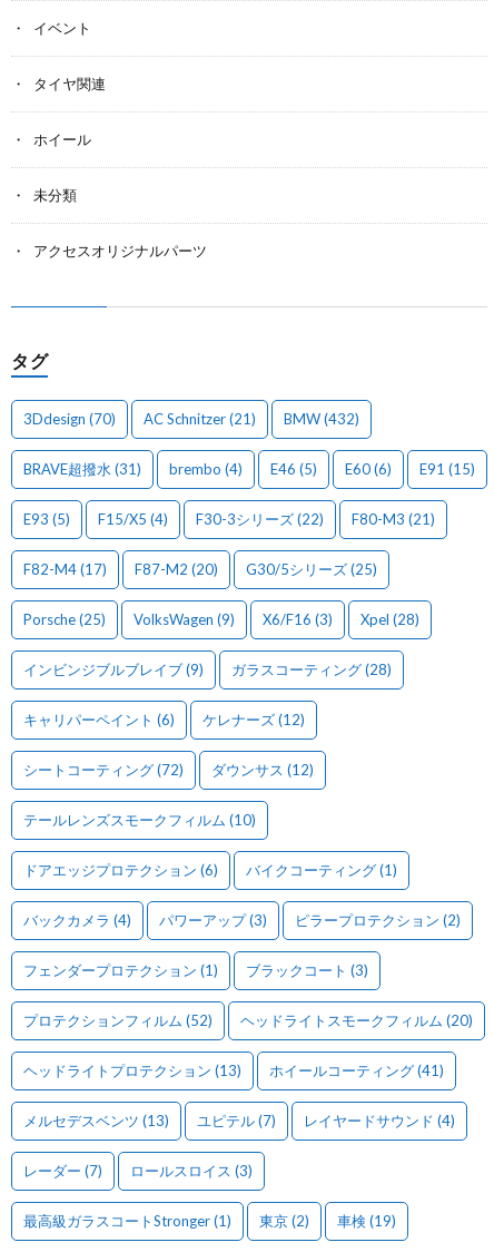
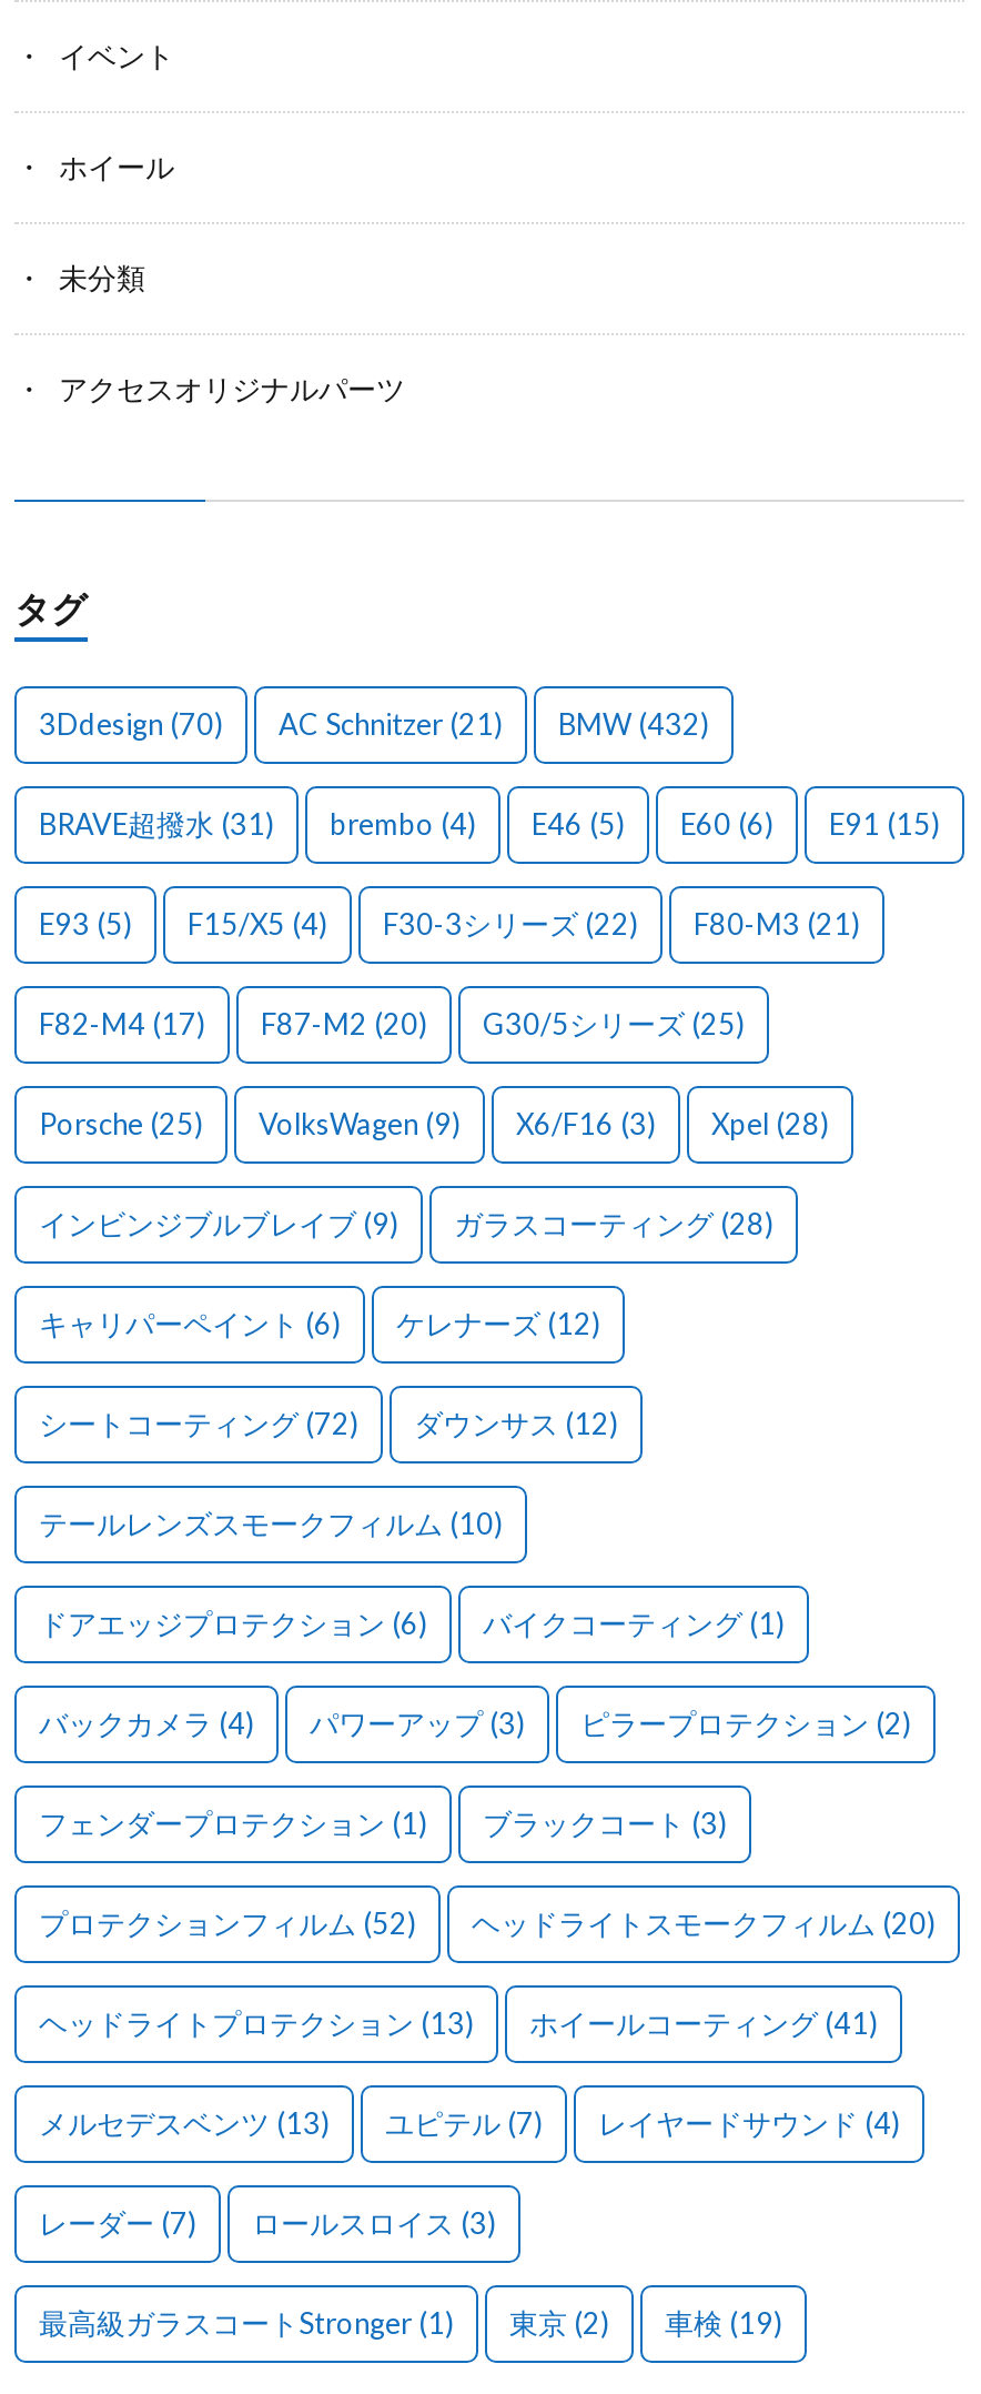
[33,75,106,93] タイヤ関連 -> none

